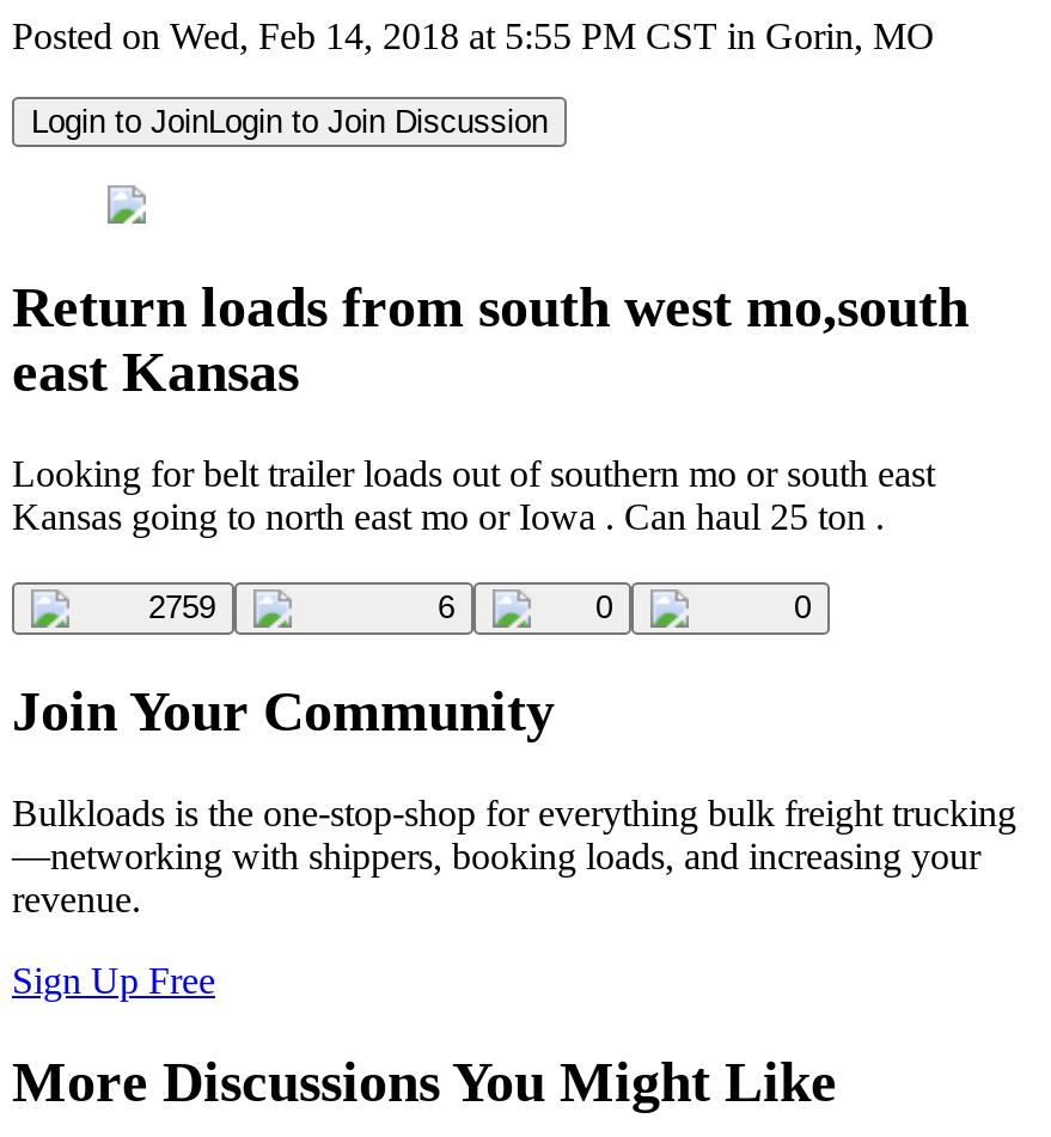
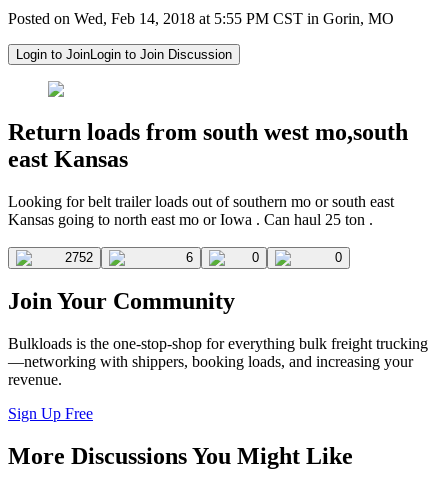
[148,588,215,624] 2759 -> [65,249,93,264] 2752

